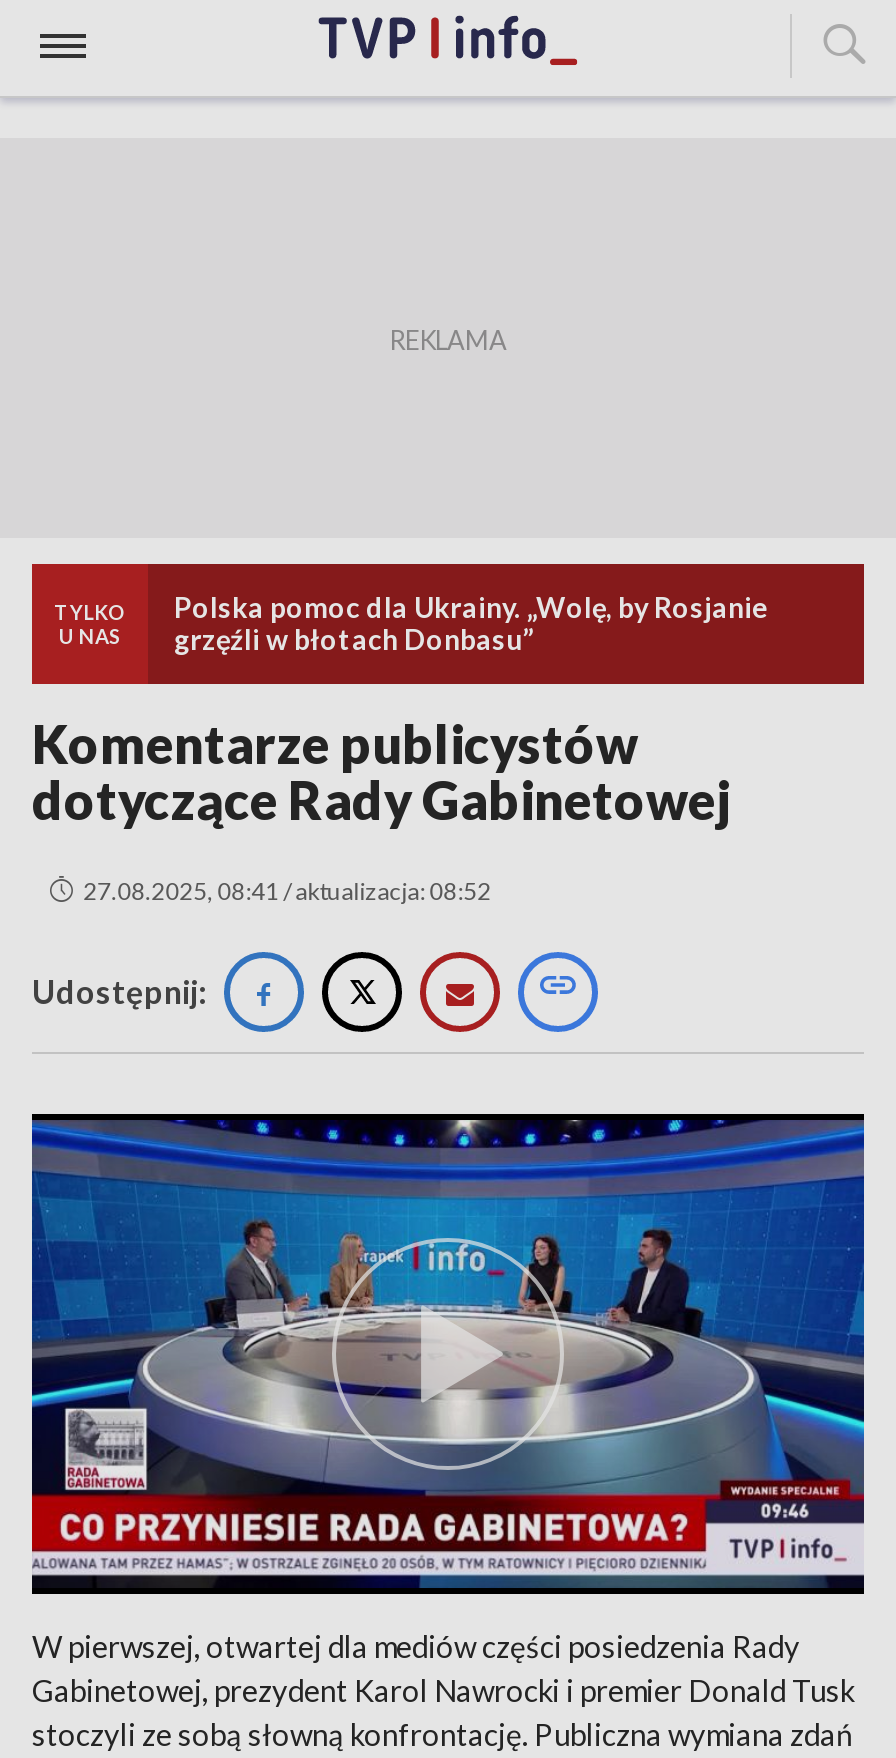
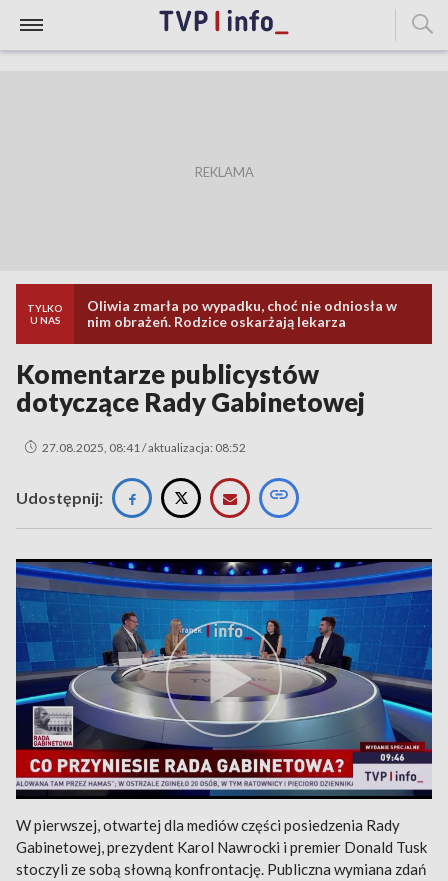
[174,590,768,656] Polska pomoc dla Ukrainy. „Wolę, by Rosjanie | grzęźli w błotach Donbasu” -> [87,297,397,330] Oliwia zmarła po wypadku, choć nie odniosła w | nim obrażeń. Rodzice oskarżają lekarza

